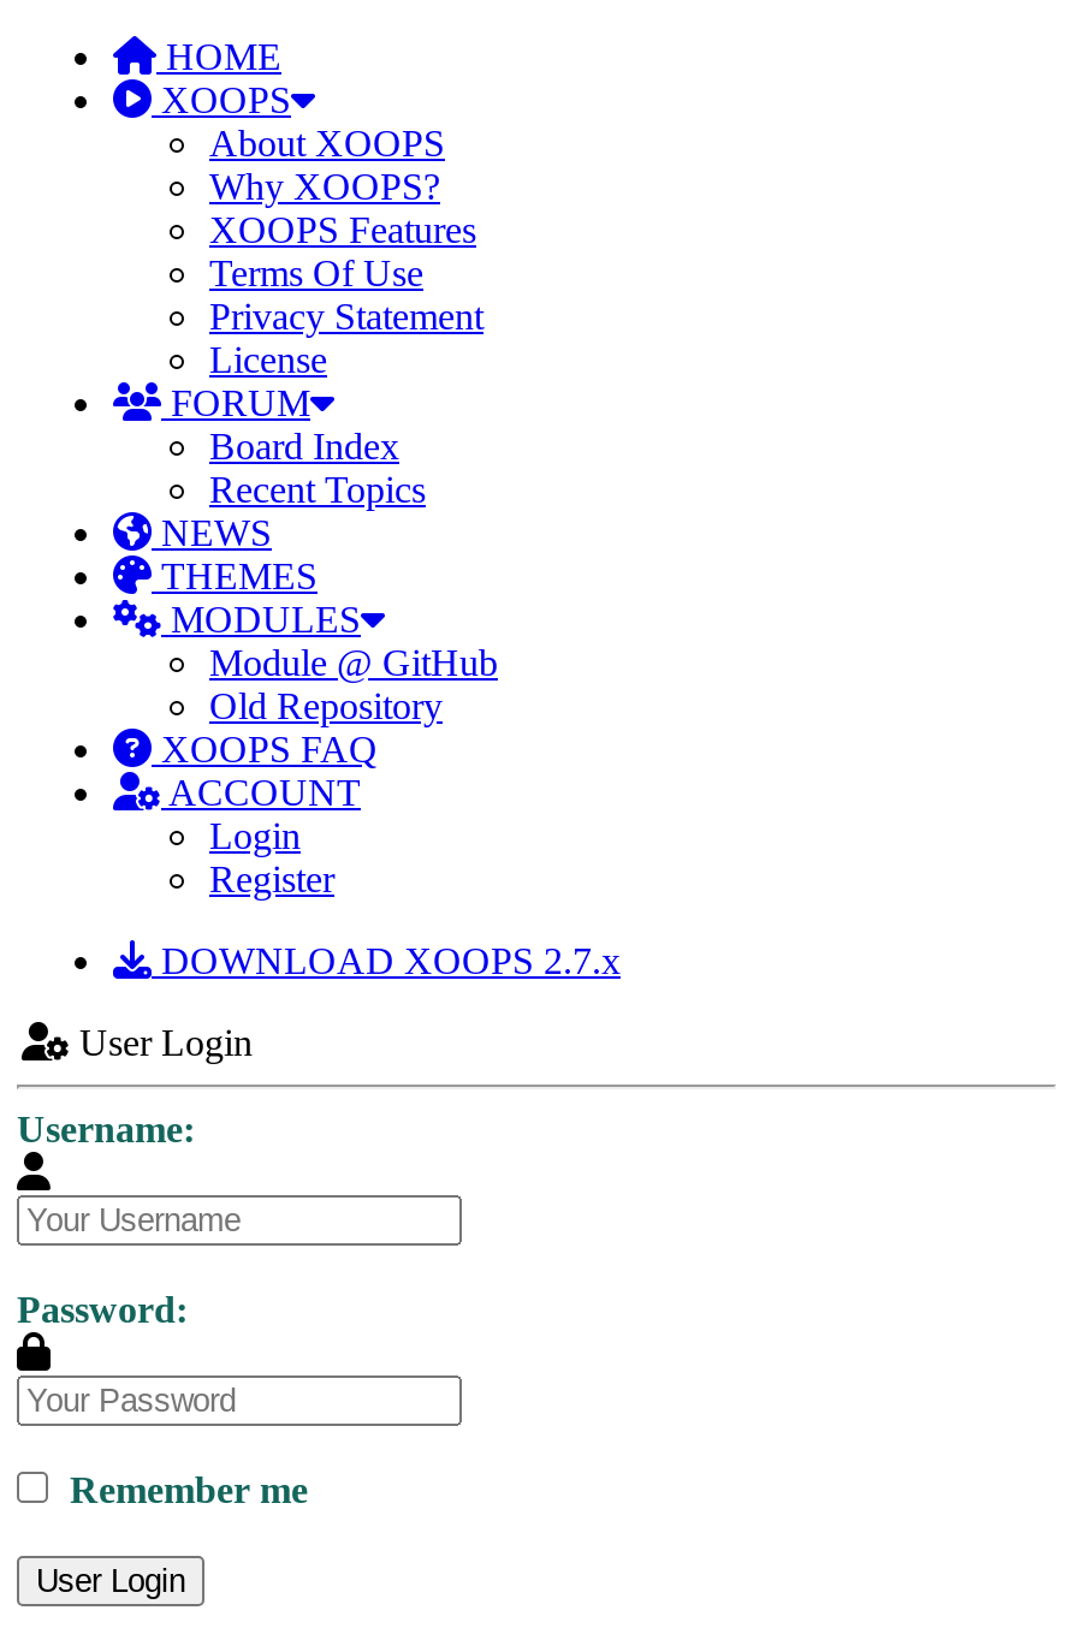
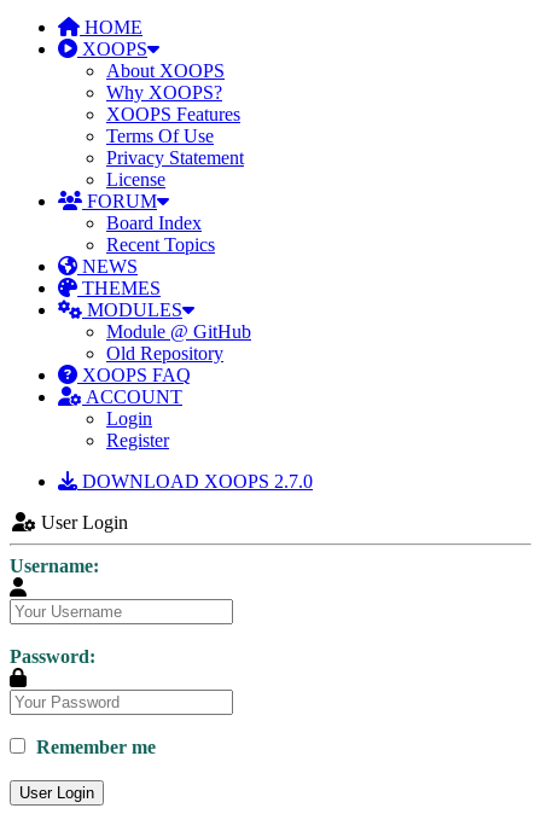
[152,940,621,981] DOWNLOAD XOOPS 2.7.x -> [77,471,313,492] DOWNLOAD XOOPS 2.7.0

